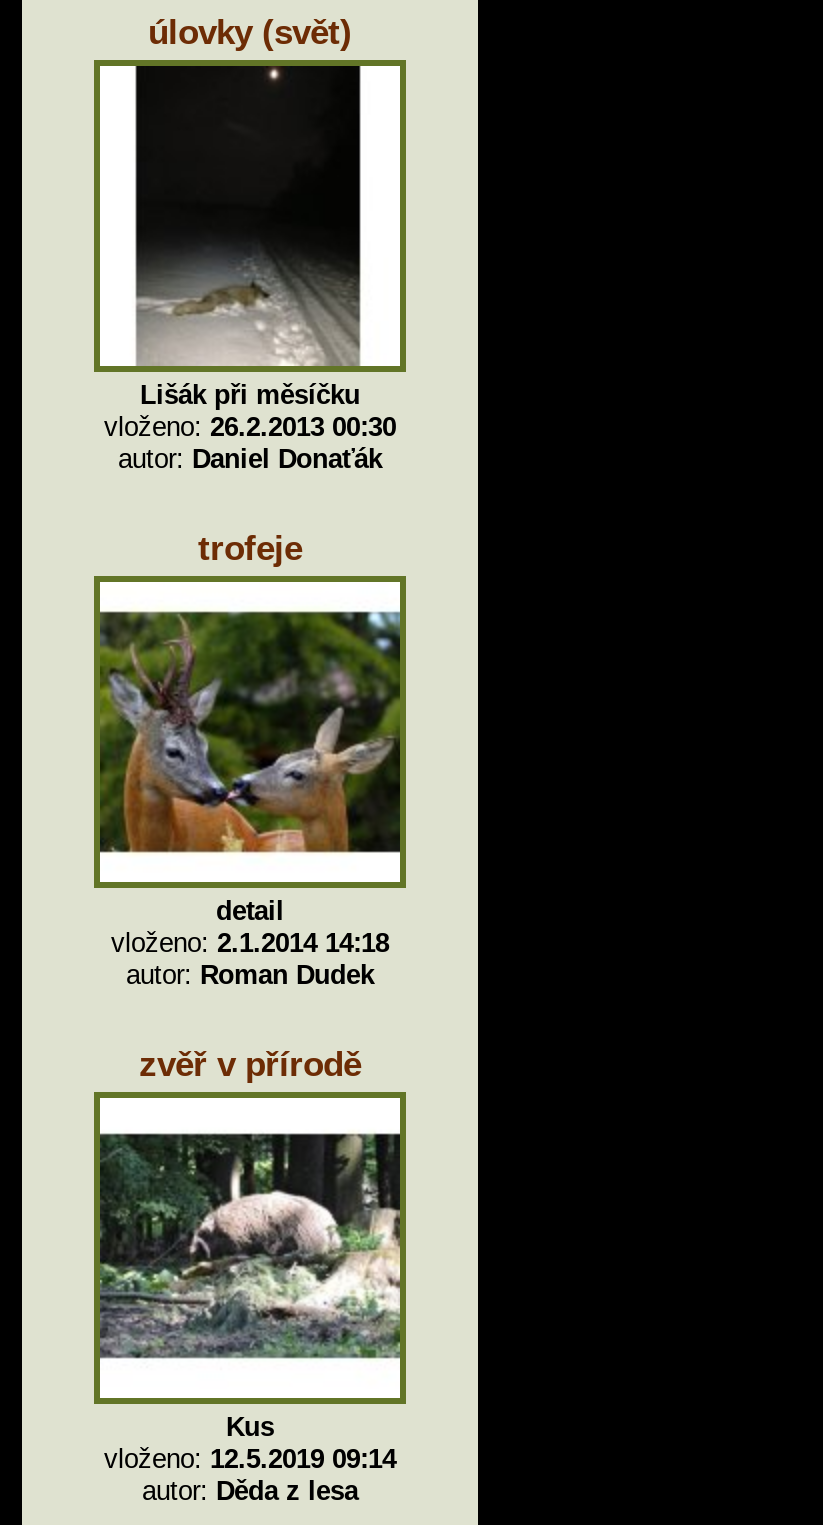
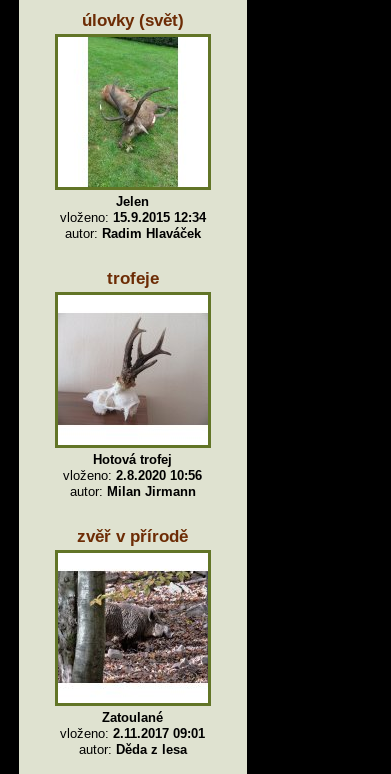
[104,64,396,474] [image] | Lišák při měsíčku | vloženo: 26.2.2013 00:30 | autor: Daniel Donaťák -> [60,36,206,241] [image] | Jelen | vloženo: 15.9.2015 12:34 | autor: Radim Hlaváček
[98,610,402,990] [image] | detail | vloženo: 2.1.2014 14:18 | autor: Roman Dudek -> [57,310,209,499] [image] | Hotová trofej | vloženo: 2.8.2020 10:56 | autor: Milan Jirmann
[98,1132,402,1474] [image] | Kus | vloženo: 12.5.2019 09:14 -> [57,571,208,741] [image] | Zatoulané | vloženo: 2.11.2017 09:01

